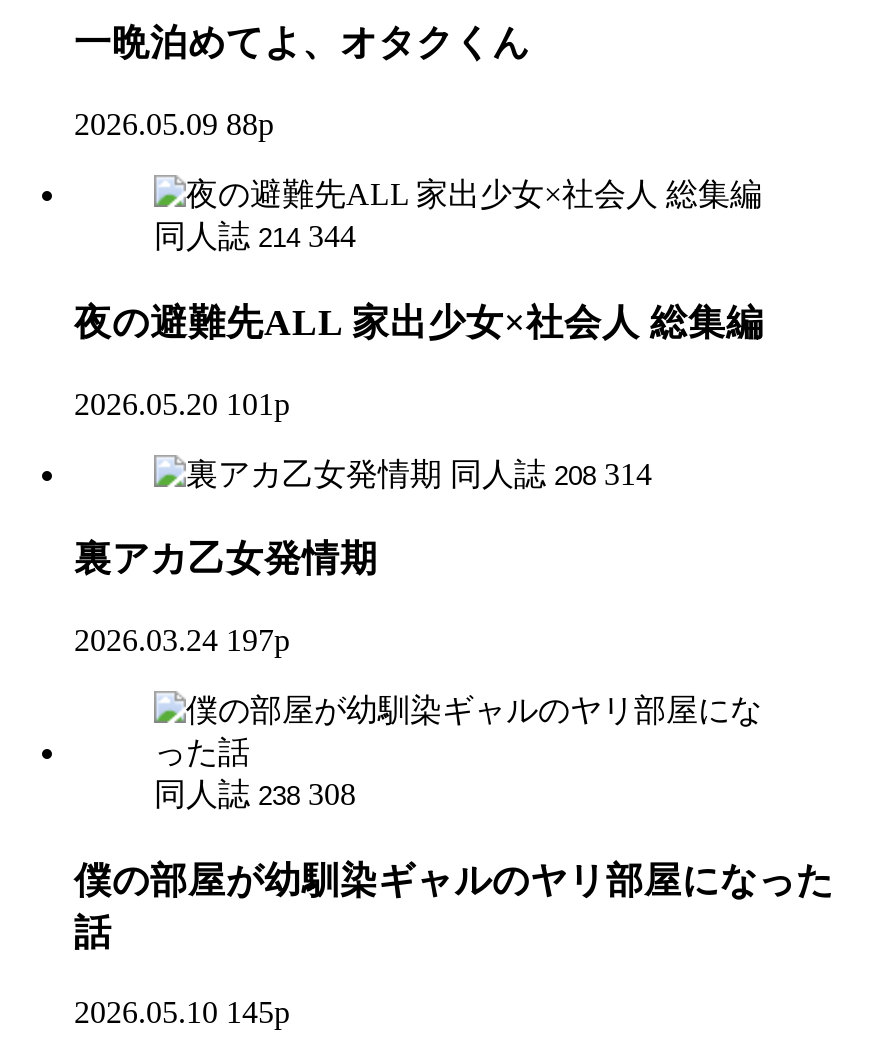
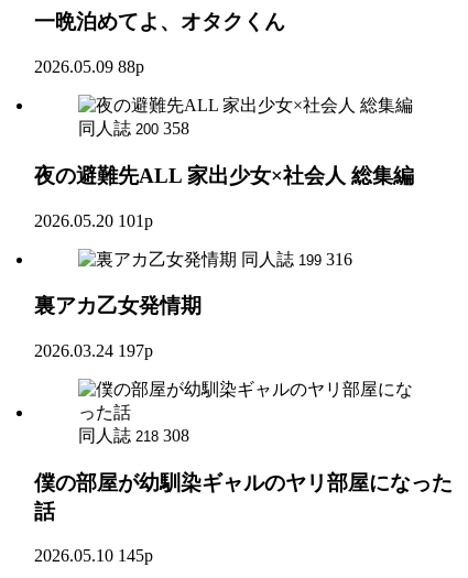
[154,219,356,253] 同人誌 214 344 -> [78,119,189,138] 同人誌 200 358
[450,456,652,490] 同人誌 208 314 -> [241,249,352,268] 同人誌 199 316
[154,777,356,811] 同人誌 238 308 -> [78,426,189,445] 同人誌 218 308

